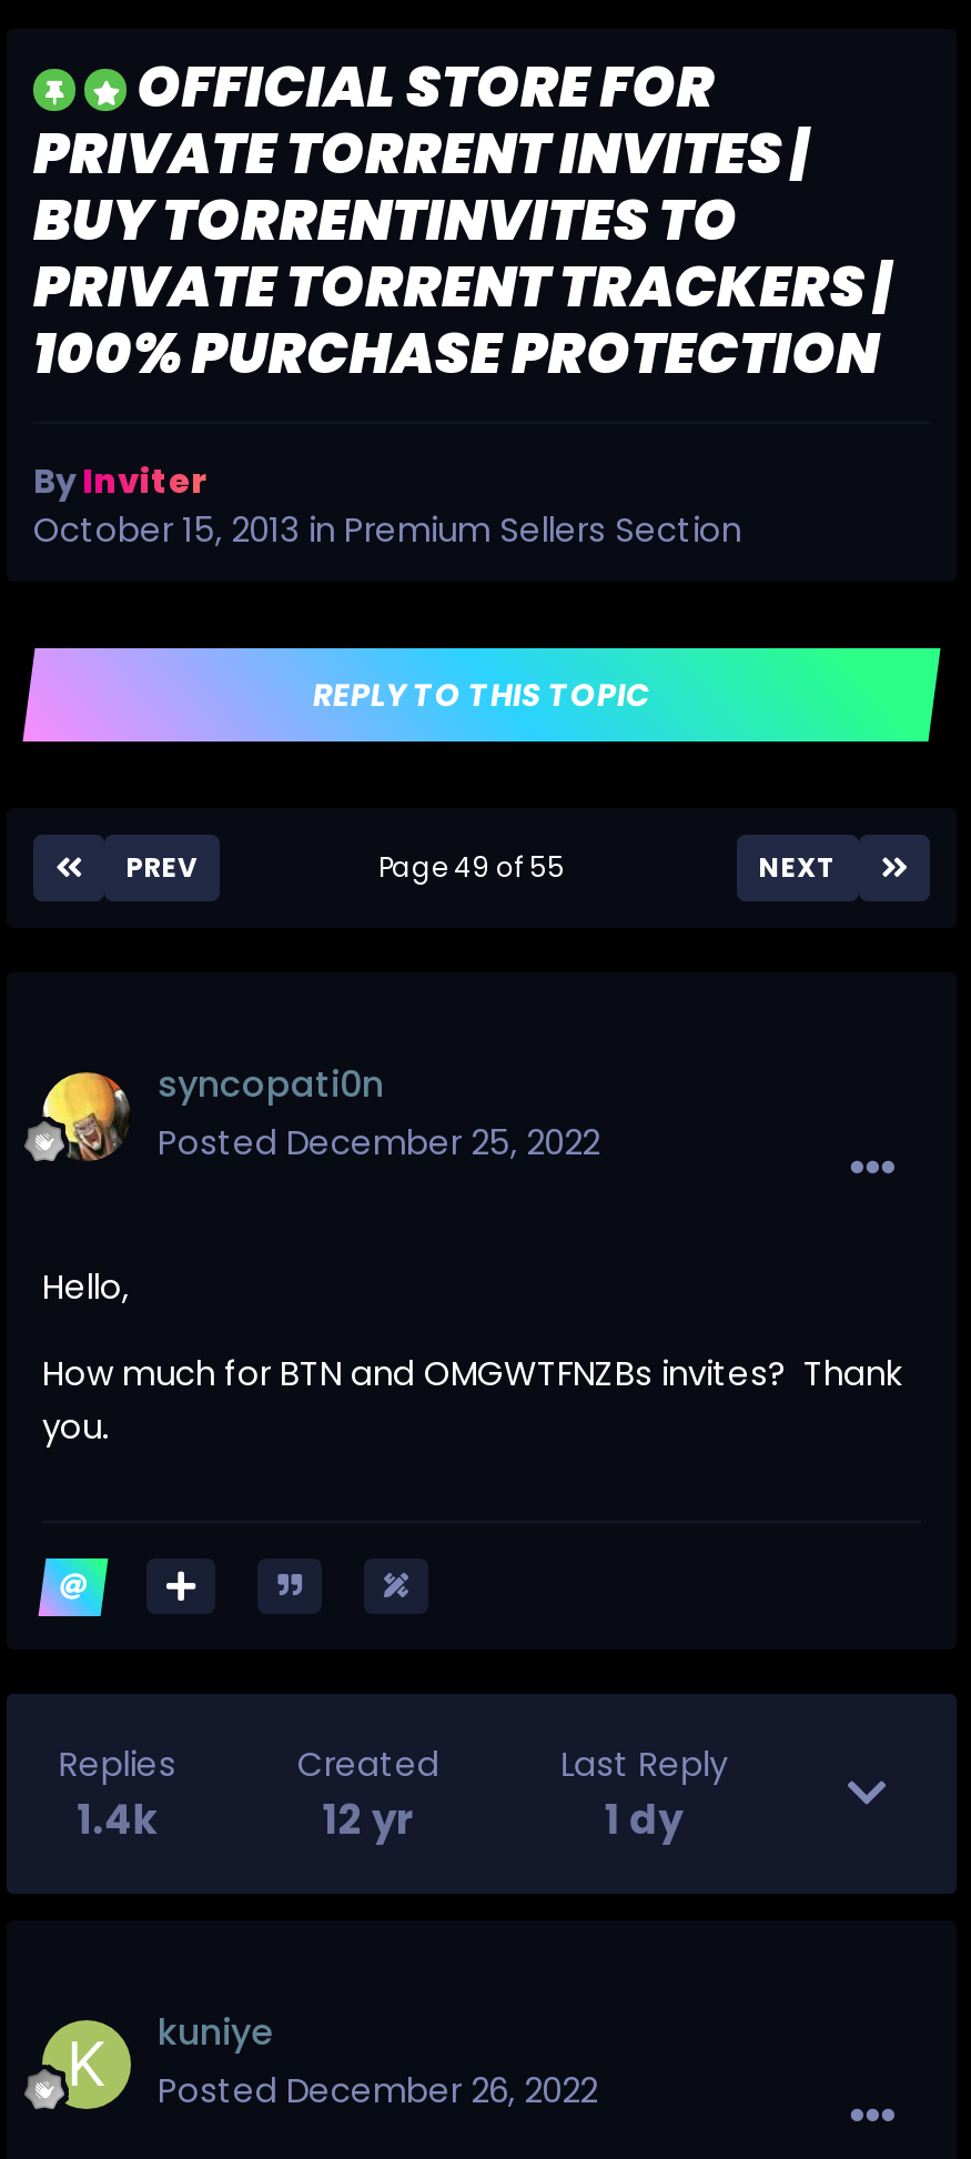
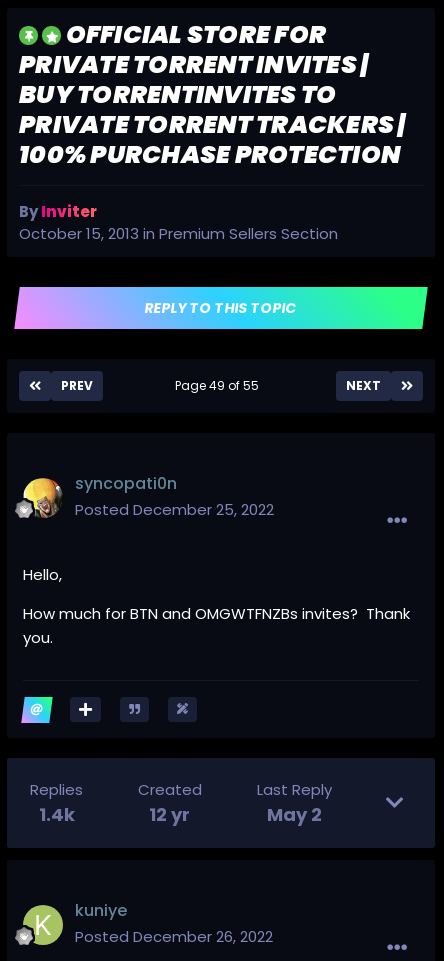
[605,1792,683,1847] 1 dy -> [267,802,322,827] May 2

